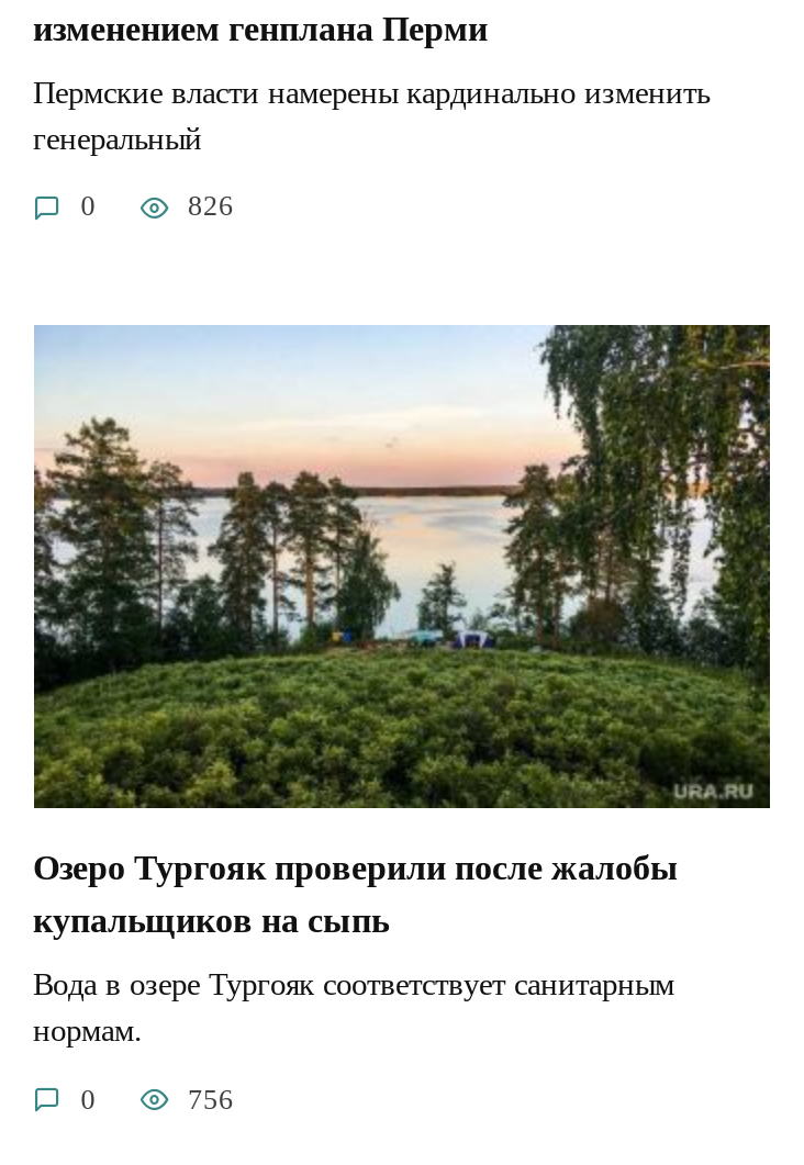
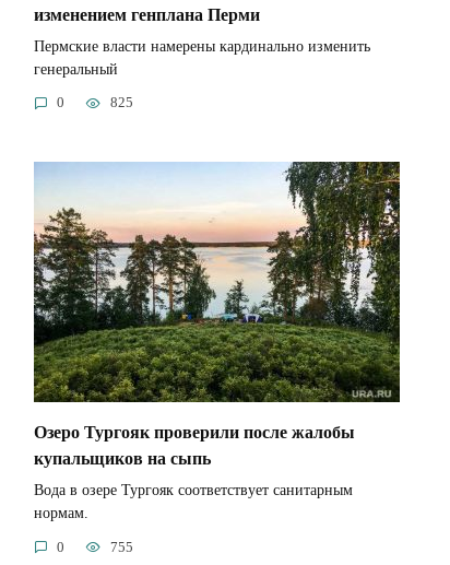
[188,191,234,222] 826 -> [110,95,133,110] 825
[188,1085,234,1115] 756 -> [110,540,133,555] 755

